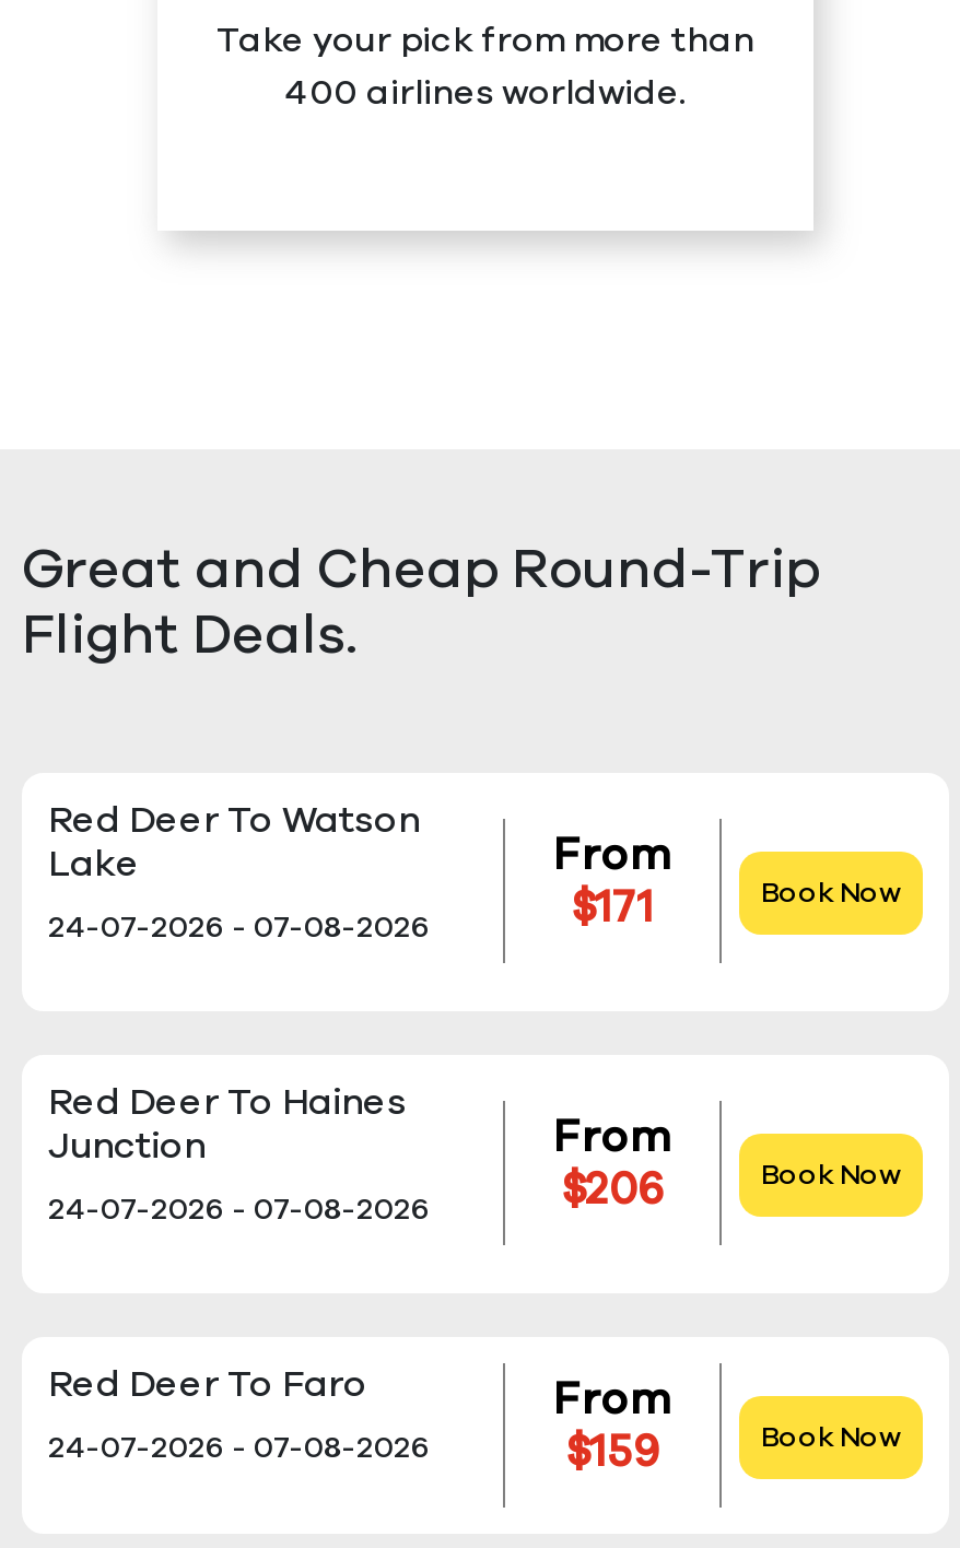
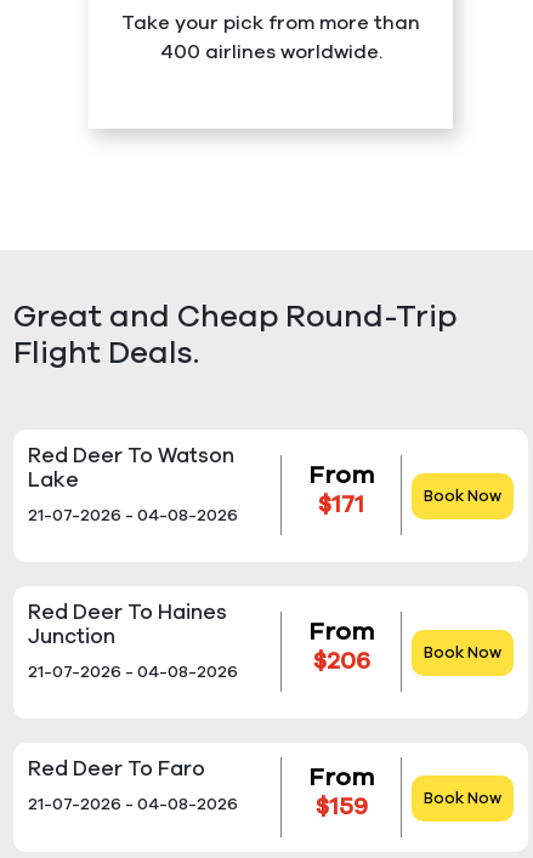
[48,906,431,948] 24-07-2026 - 07-08-2026 -> [28,504,238,527] 21-07-2026 - 04-08-2026
[48,1188,431,1230] 24-07-2026 - 07-08-2026 -> [28,660,238,683] 21-07-2026 - 04-08-2026
[48,1428,431,1469] 24-07-2026 - 07-08-2026 -> [28,793,238,816] 21-07-2026 - 04-08-2026

